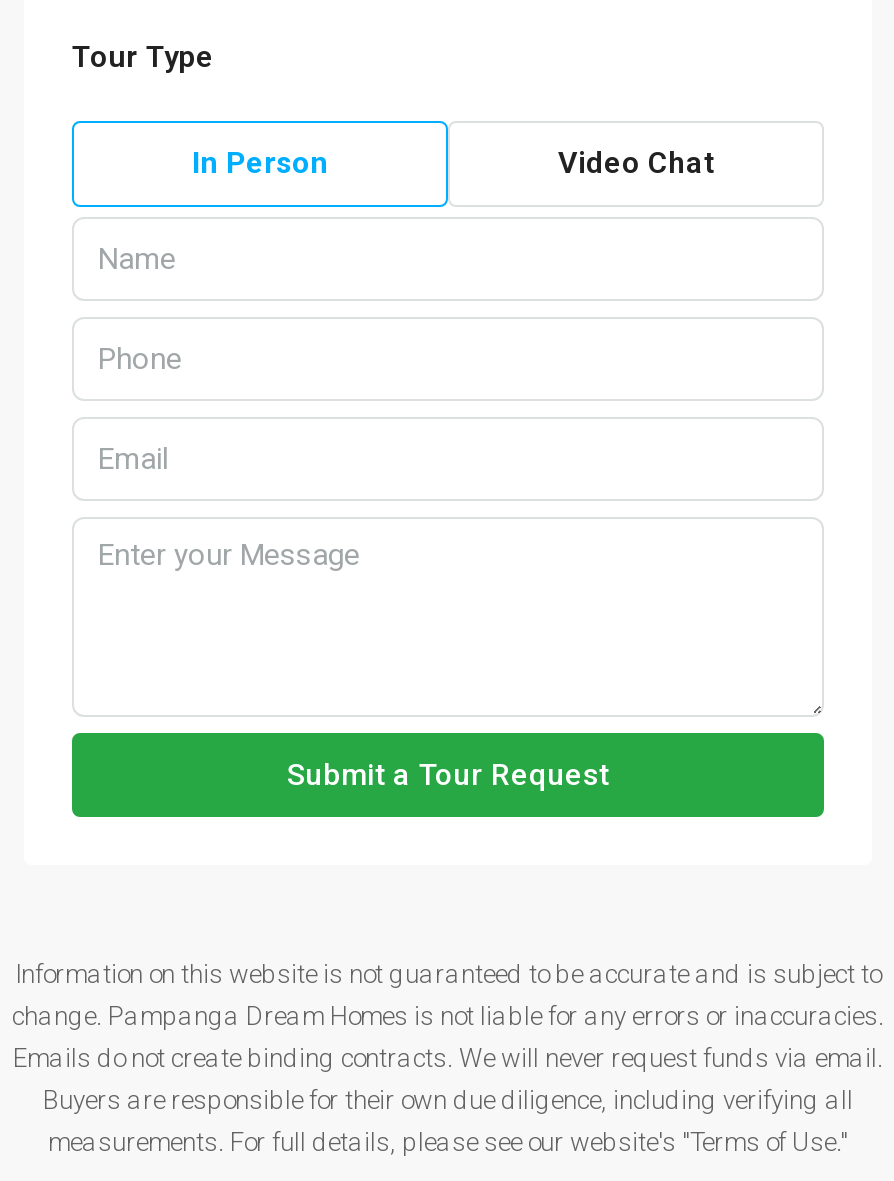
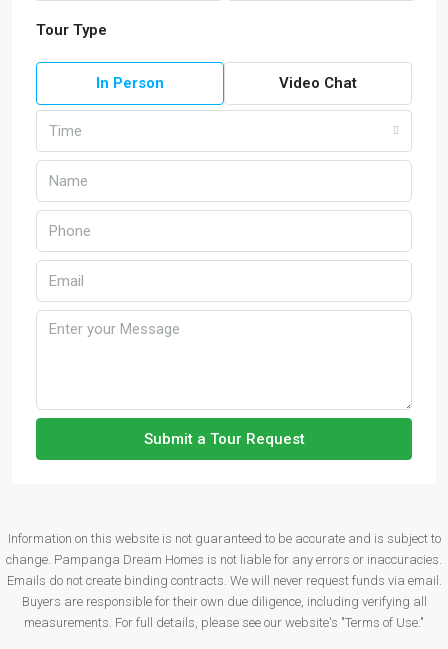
none -> [49,122,82,140] Time

